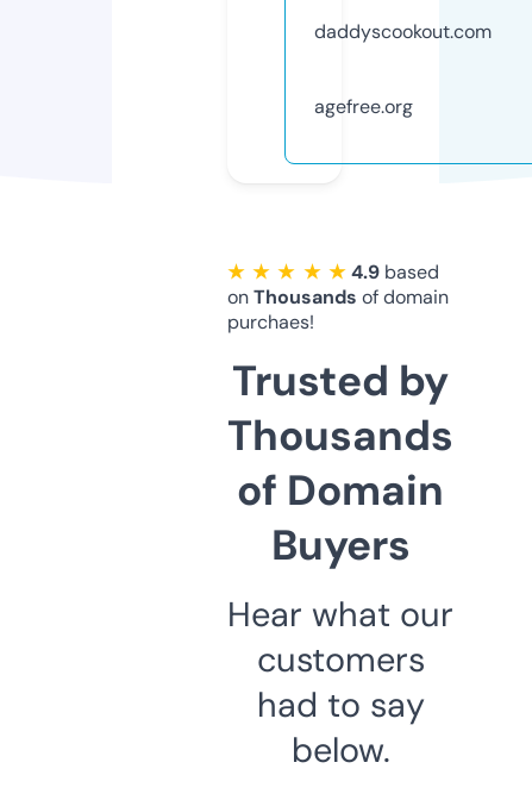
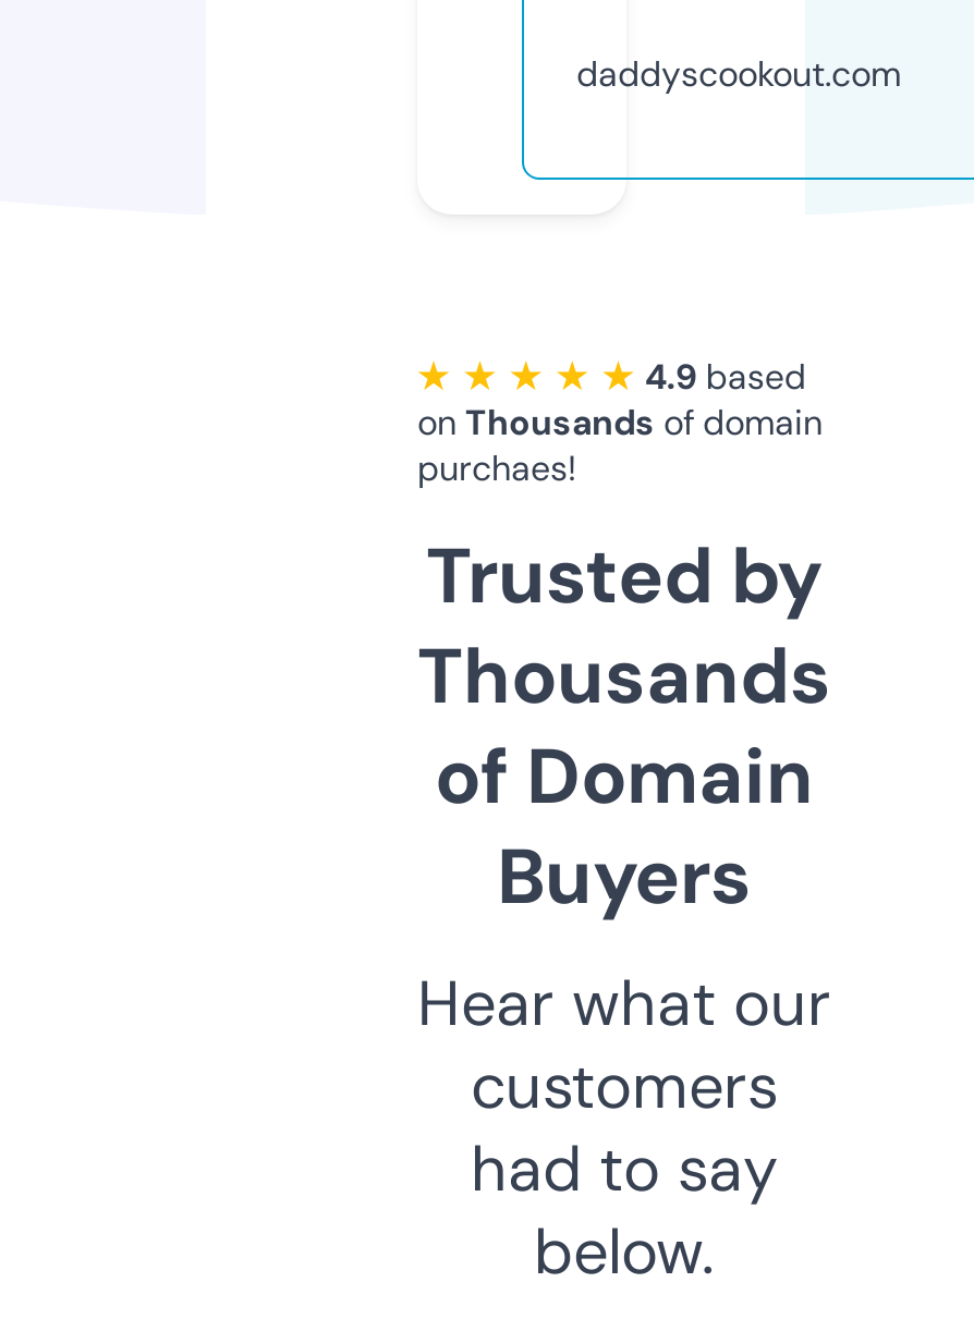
[314,94,413,119] agefree.org -> none

